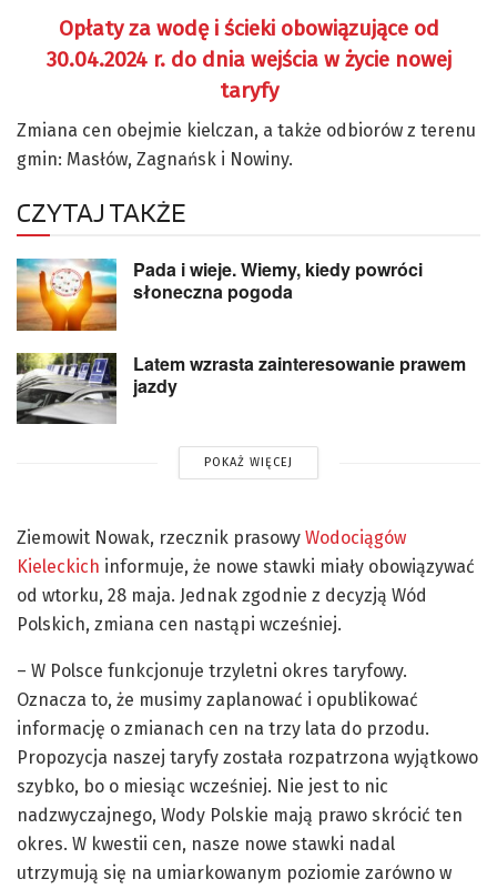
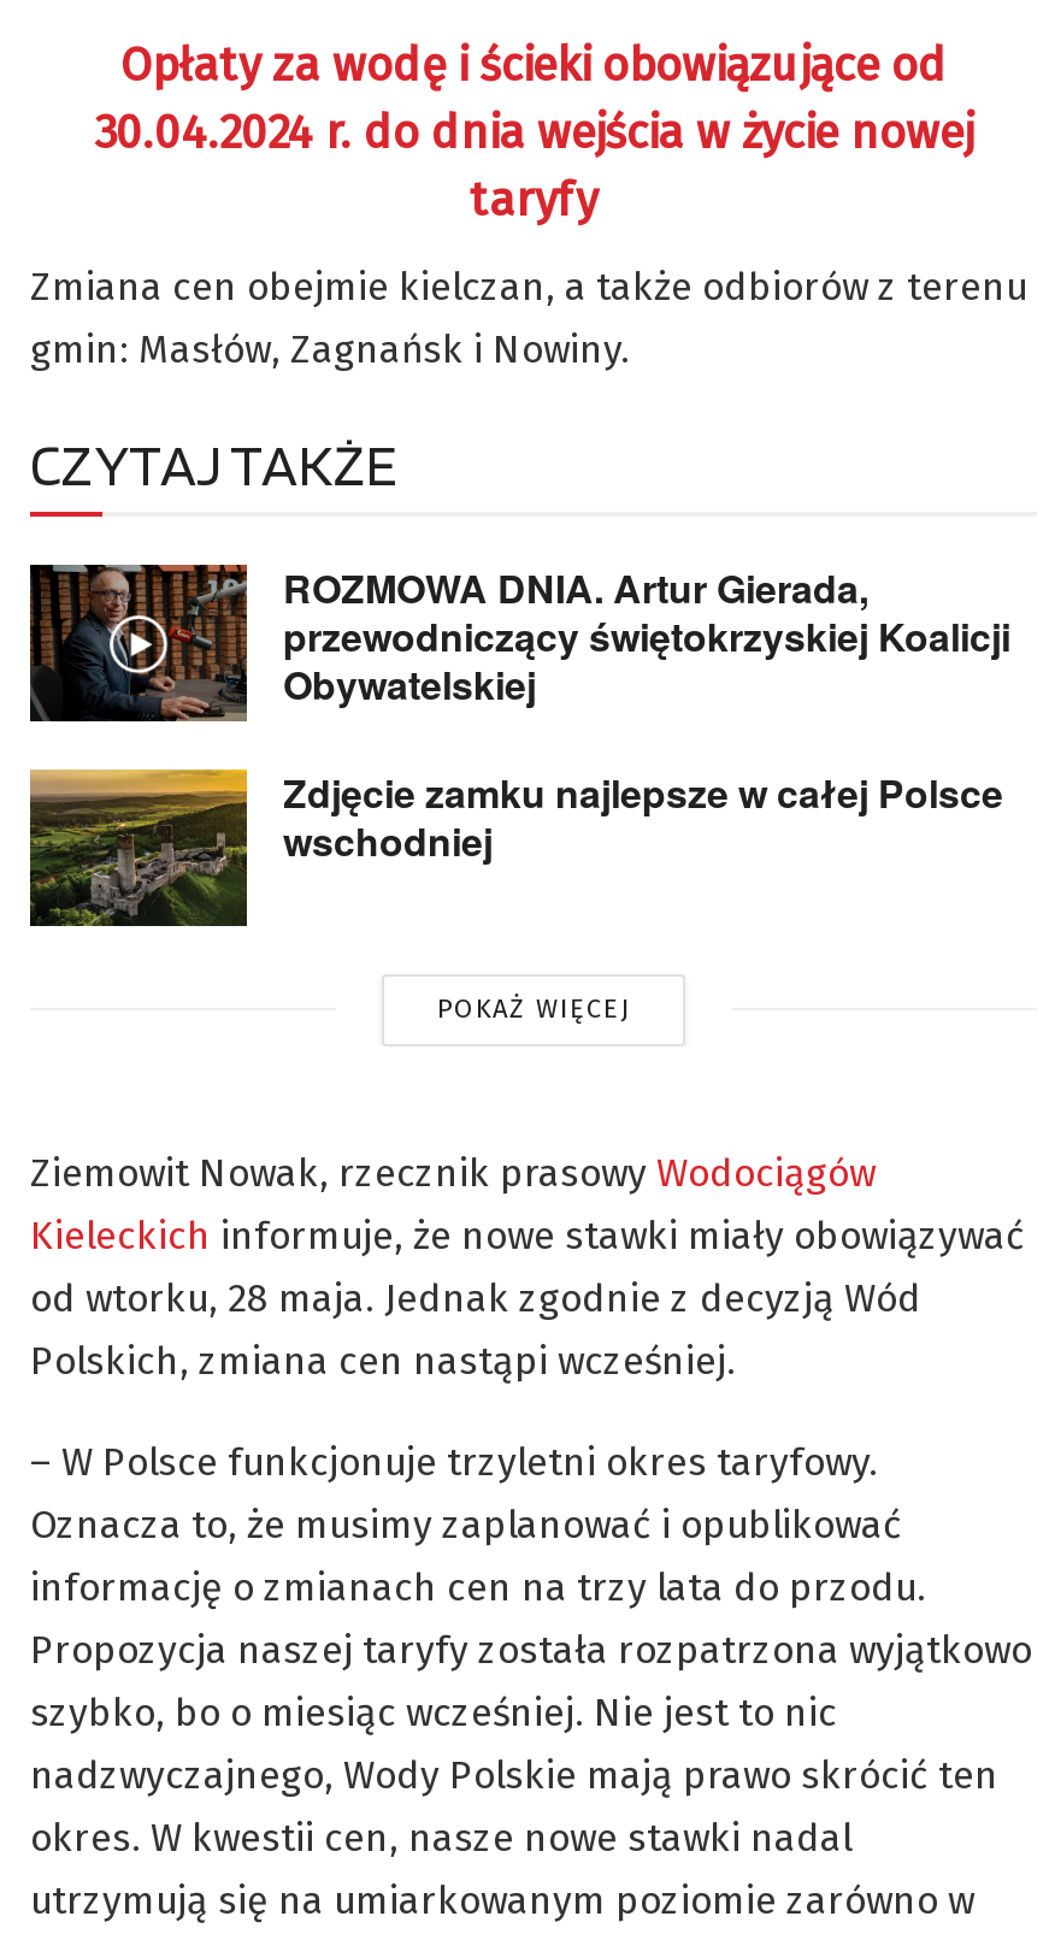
[16,257,423,332] [image] | Pada i wieje. Wiemy, kiedy powróci | słoneczna pogoda -> [28,561,1010,724] [image] | ROZMOWA DNIA. Artur Gierada, | przewodniczący świętokrzyskiej Koalicji | Obywatelskiej
[16,350,466,425] [image] | Latem wzrasta zainteresowanie prawem | jazdy -> [28,766,1003,928] [image] | Zdjęcie zamku najlepsze w całej Polsce | wschodniej

